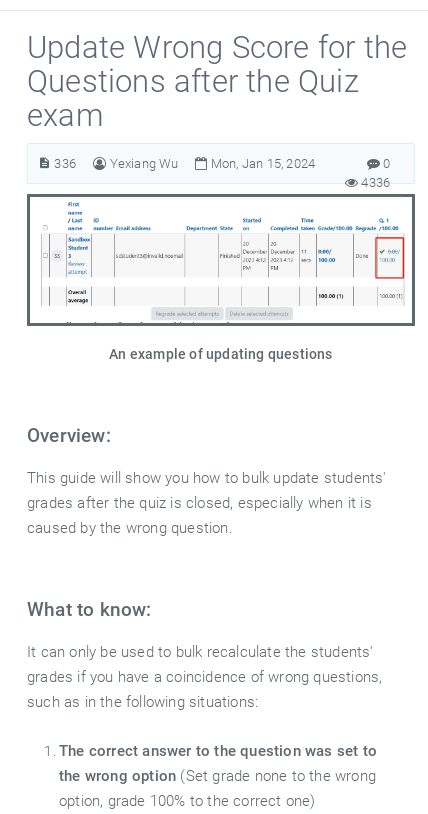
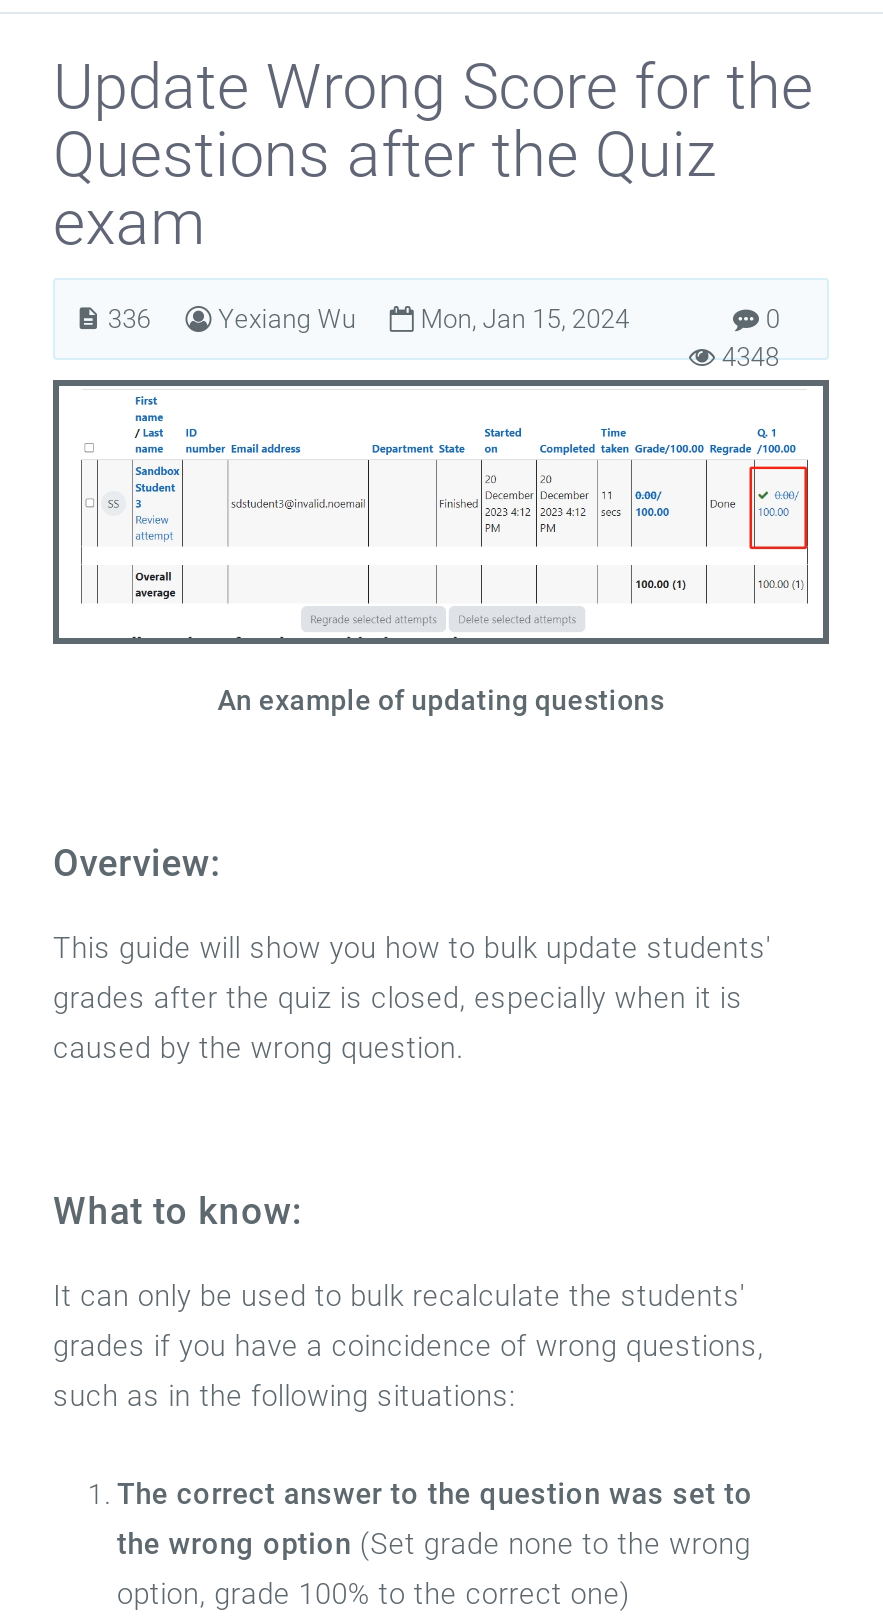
[358,175,390,190] 4336 -> [715,342,779,372] 4348

